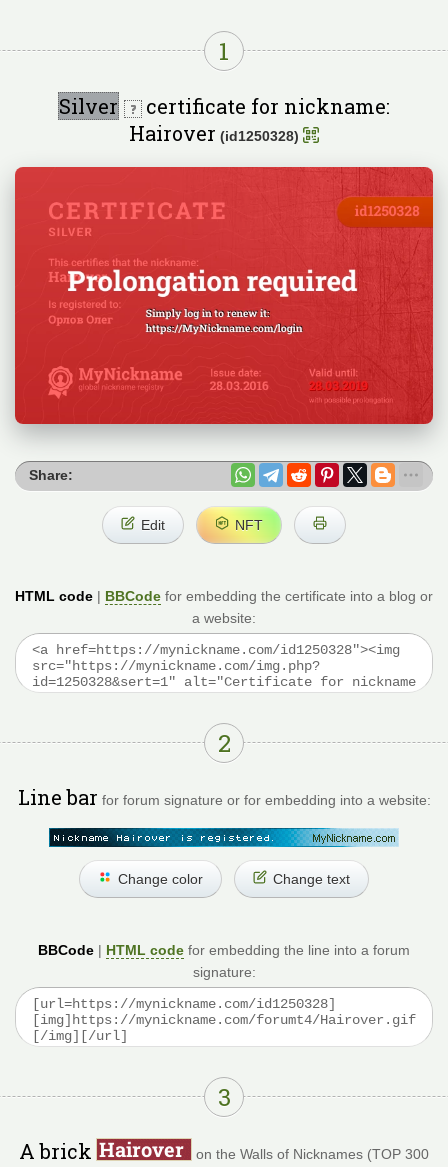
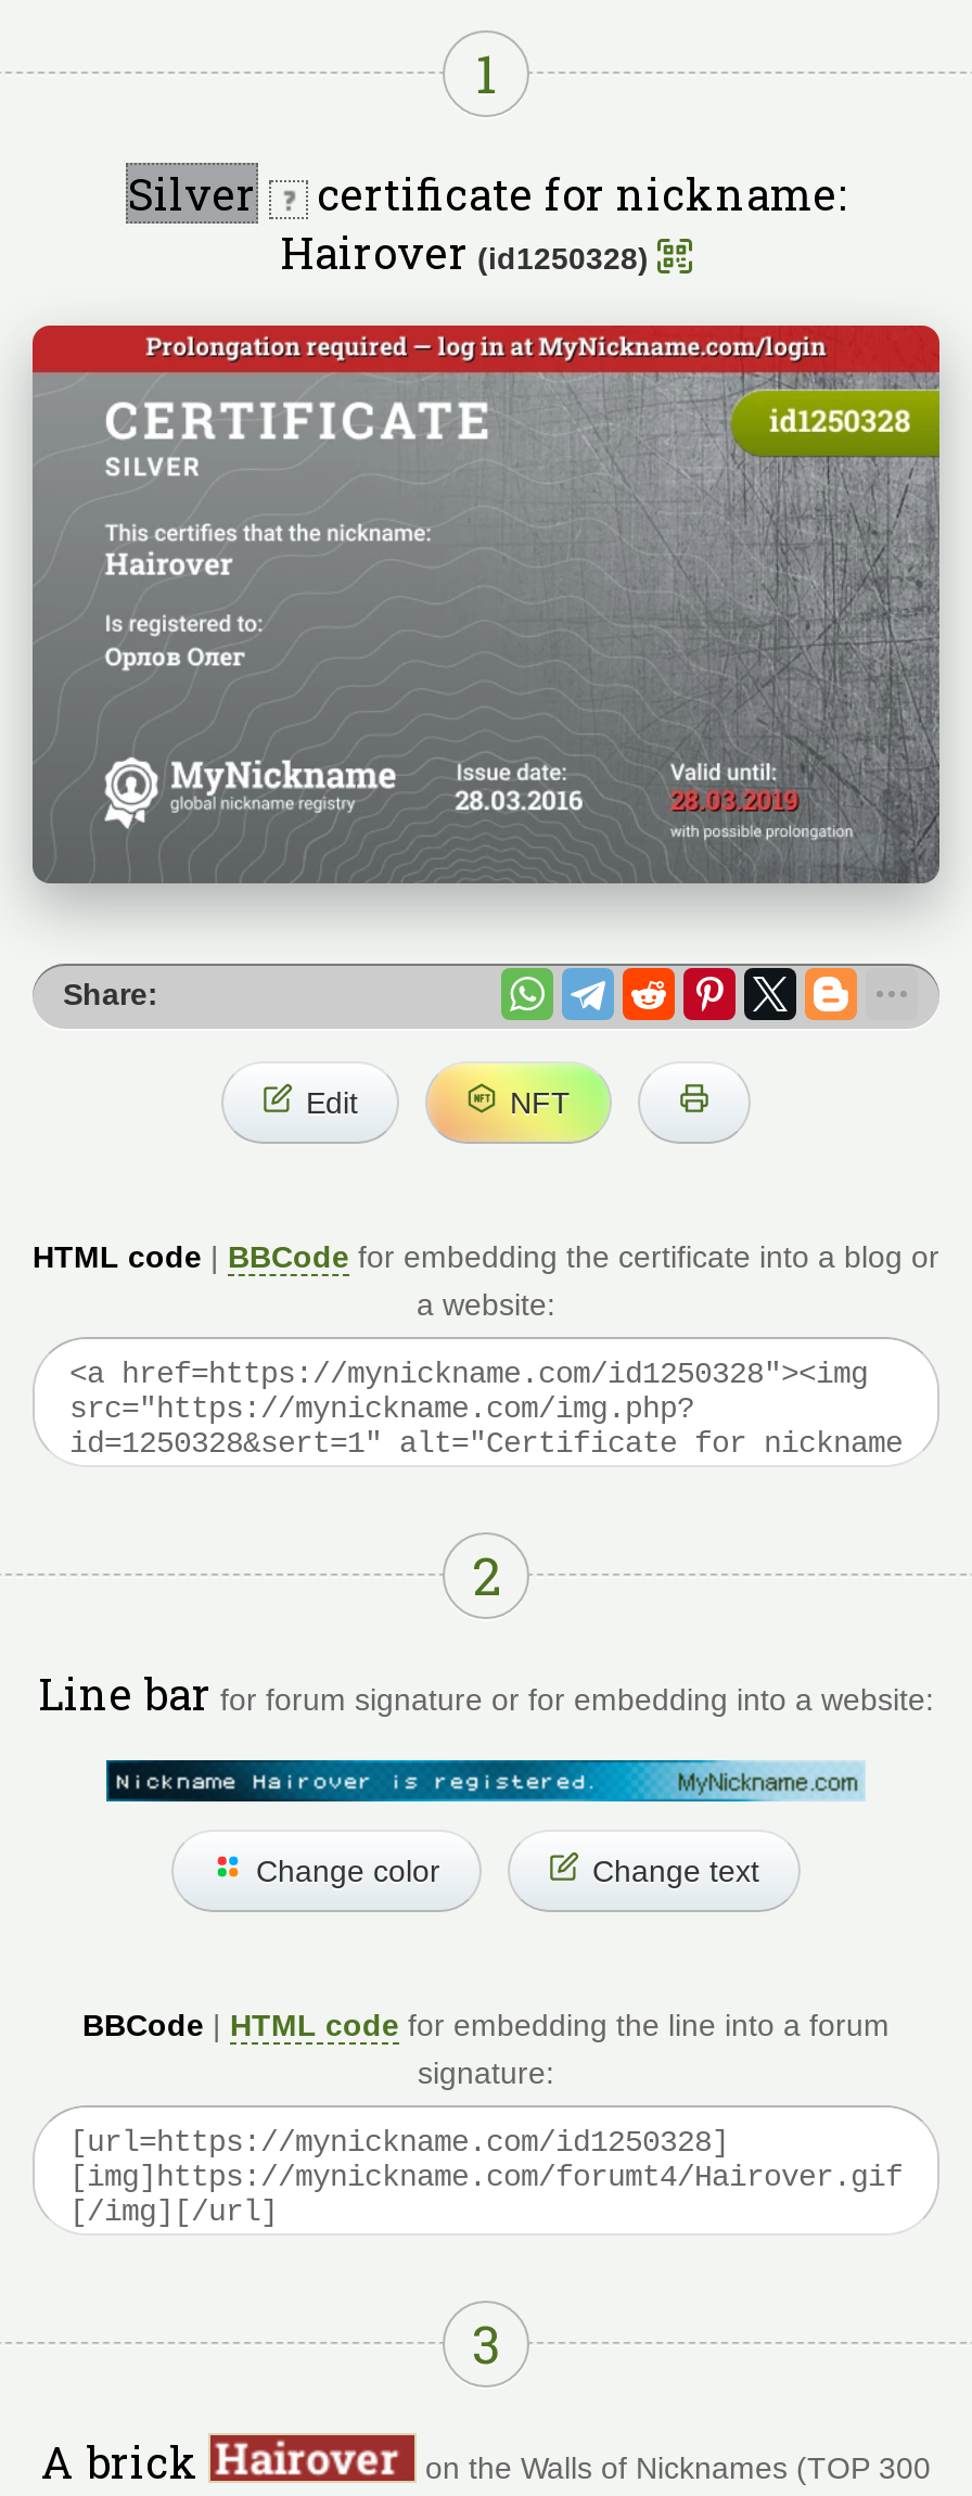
[14,173,434,425] [image] -> [30,336,942,886] [image]

